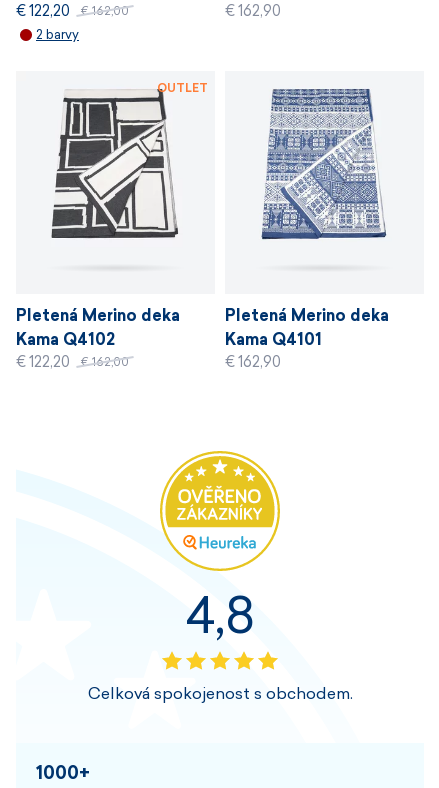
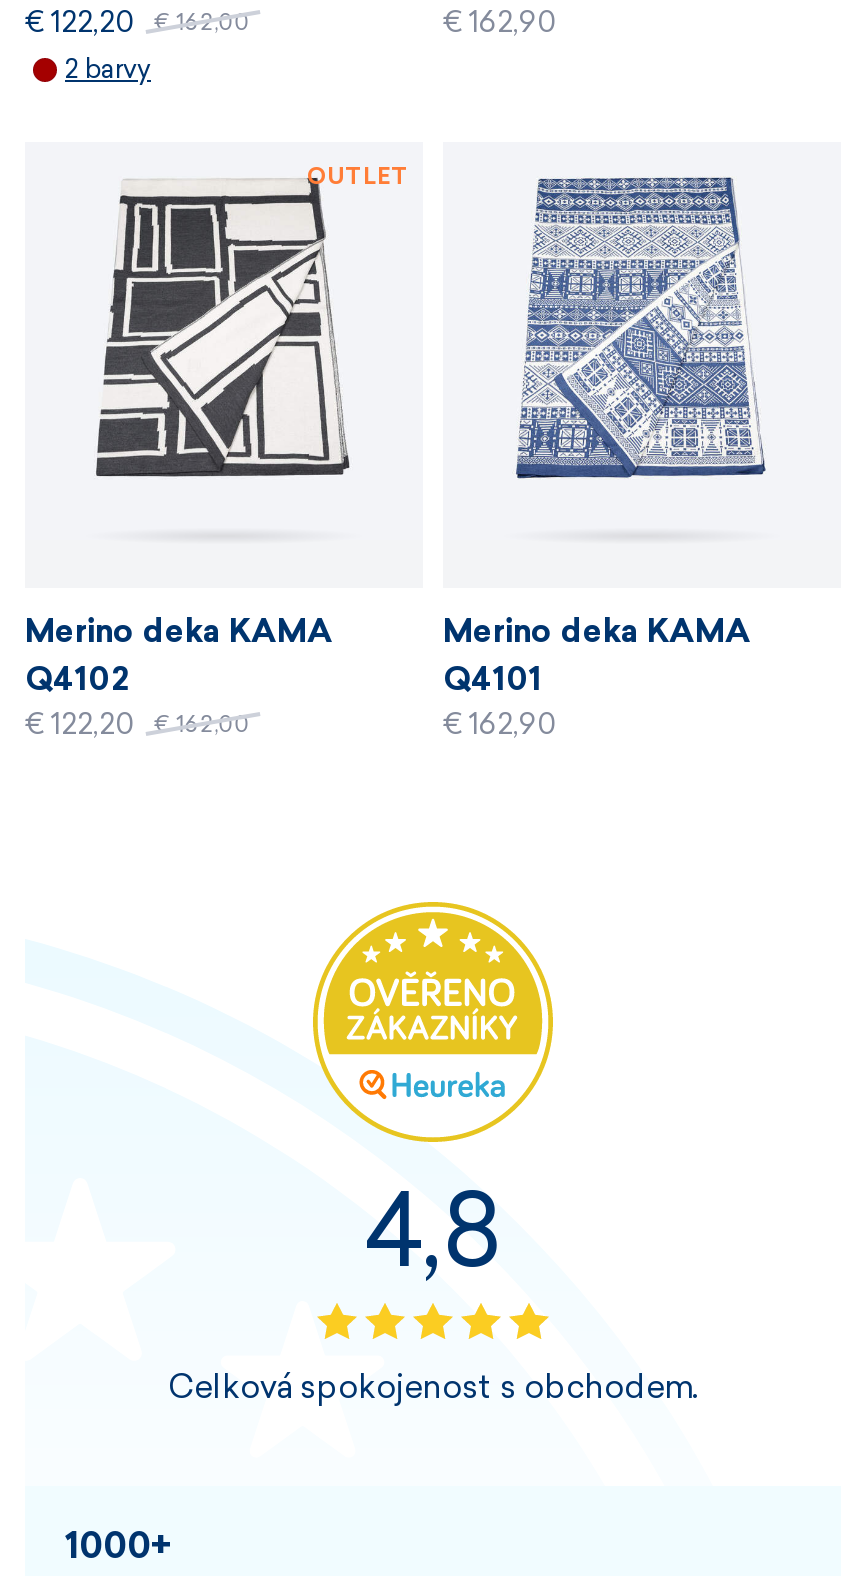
[16,306,180,349] Pletená Merino deka | Kama Q4102 -> [25,612,333,698] Merino deka KAMA | Q4102
[225,306,389,349] Pletená Merino deka | Kama Q4101 -> [443,612,751,698] Merino deka KAMA | Q4101

